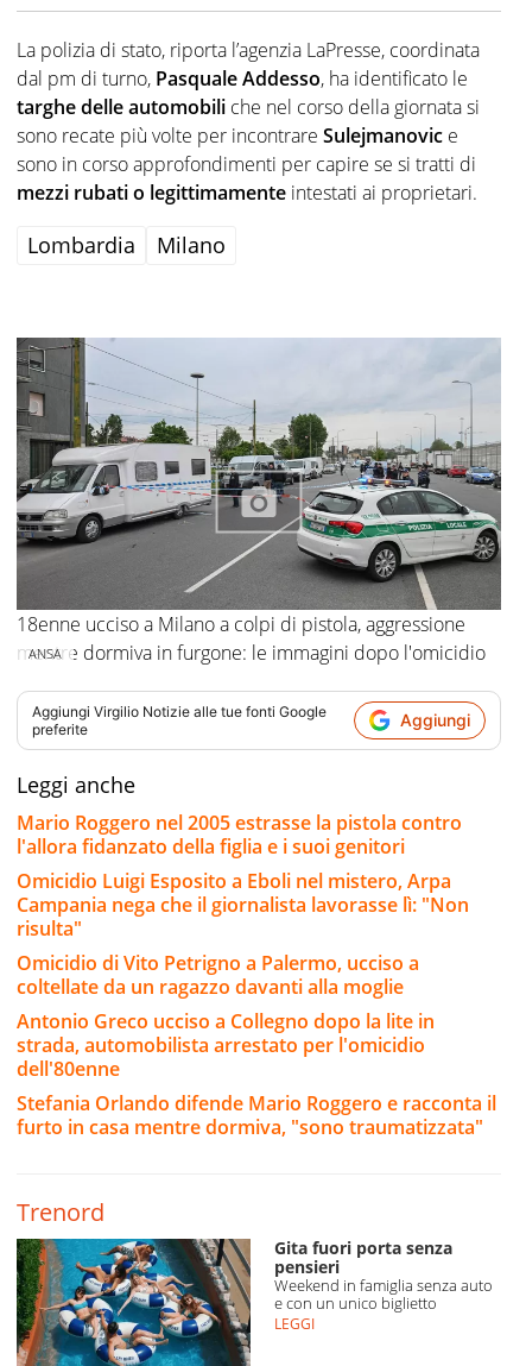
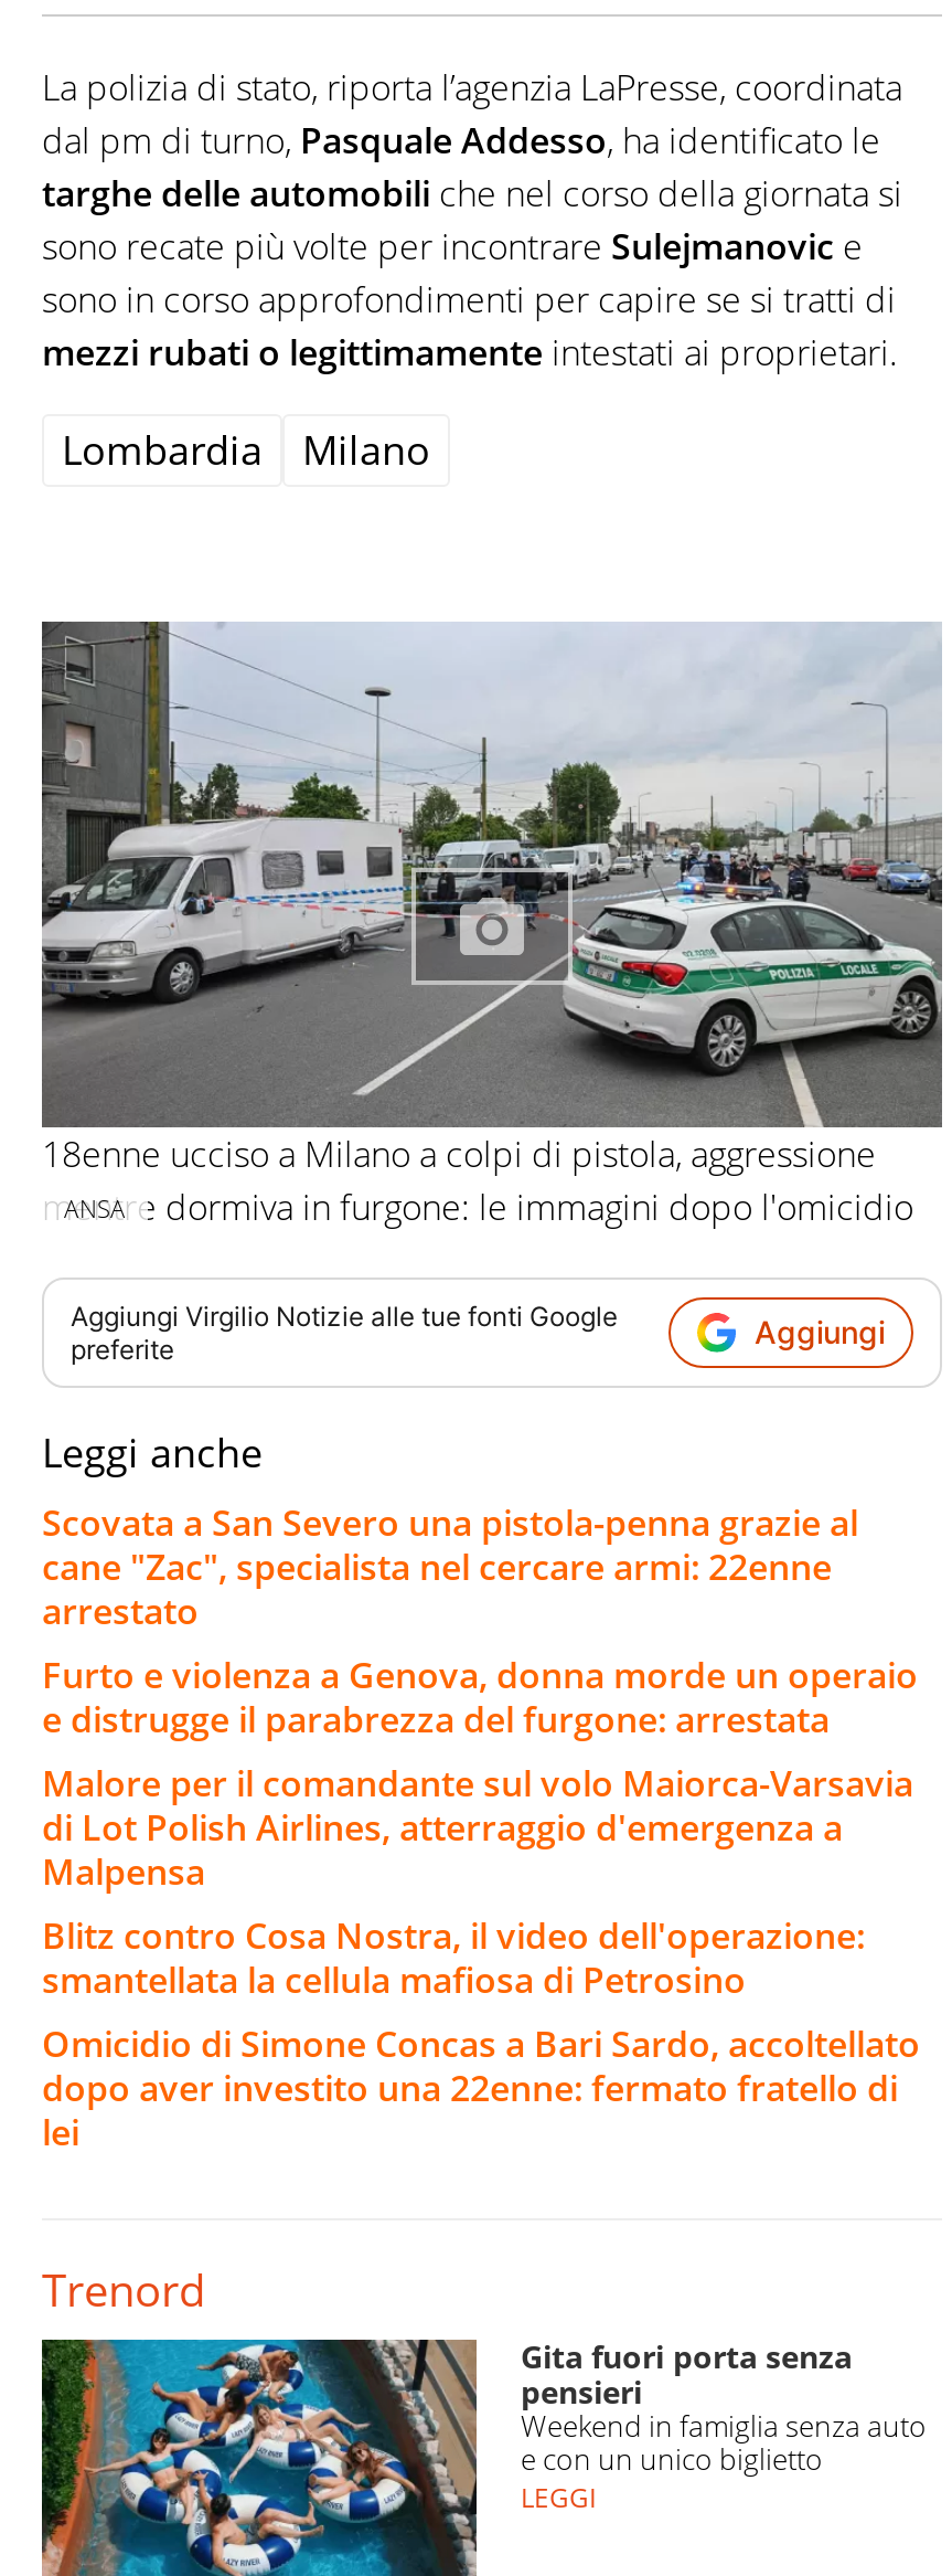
[17,810,496,1140] Mario Roggero nel 2005 estrasse la pistola contro | l'allora fidanzato della figlia e i suoi genitori | Omicidio Luigi Esposito a Eboli nel mistero, Arpa | Campania nega che il giornalista lavorasse lì: "Non | risulta" | Omicidio di Vito Petrigno a Palermo, ucciso a | coltellate da un ragazzo davanti alla moglie | Antonio Greco ucciso a Collegno dopo la lite in | strada, automobilista arrestato per l'omicidio | dell'80enne | Stefania Orlando difende Mario Roggero e racconta il | furto in casa mentre dormiva, "sono traumatizzata" -> [42,1498,920,2156] Scovata a San Severo una pistola-penna grazie al | cane "Zac", specialista nel cercare armi: 22enne | arrestato | Furto e violenza a Genova, donna morde un operaio | e distrugge il parabrezza del furgone: arrestata | Malore per il comandante sul volo Maiorca-Varsavia | di Lot Polish Airlines, atterraggio d'emergenza a | Malpensa | Blitz contro Cosa Nostra, il video dell'operazione: | smantellata la cellula mafiosa di Petrosino | Omicidio di Simone Concas a Bari Sardo, accoltellato | dopo aver investito una 22enne: fermato fratello di | lei

